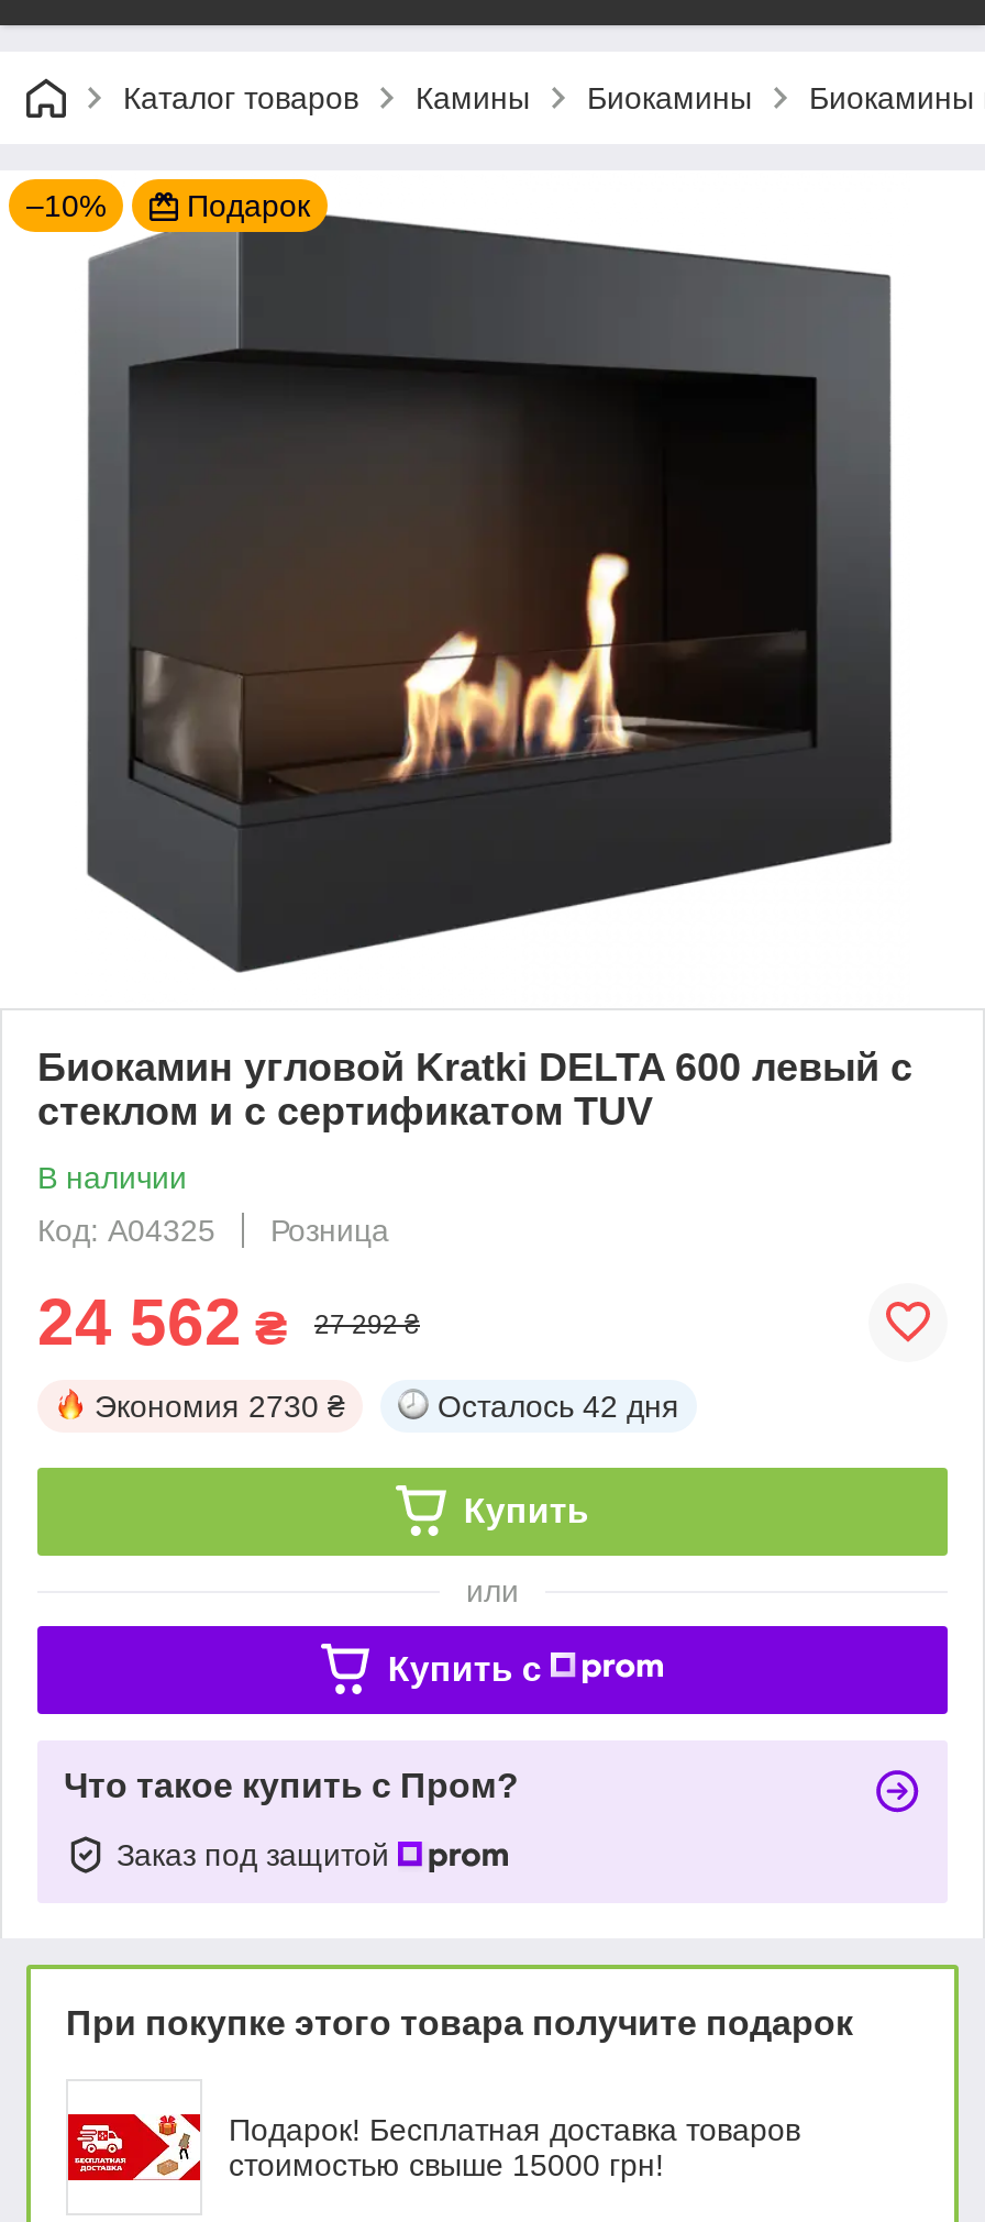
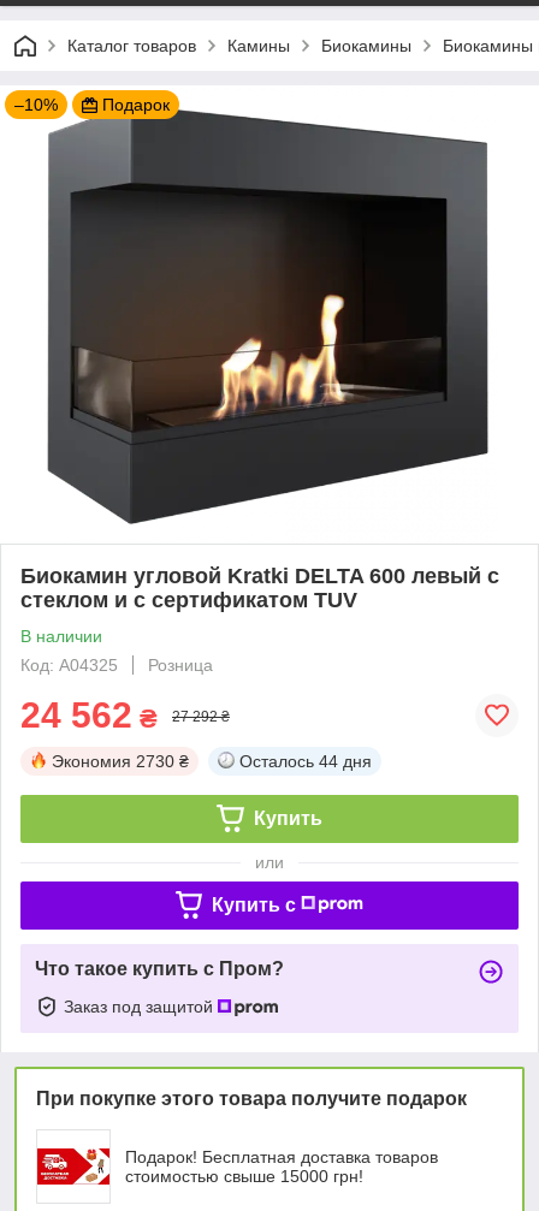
[438,1388,679,1423] Осталось 42 дня -> [239,751,372,771] Осталось 44 дня

